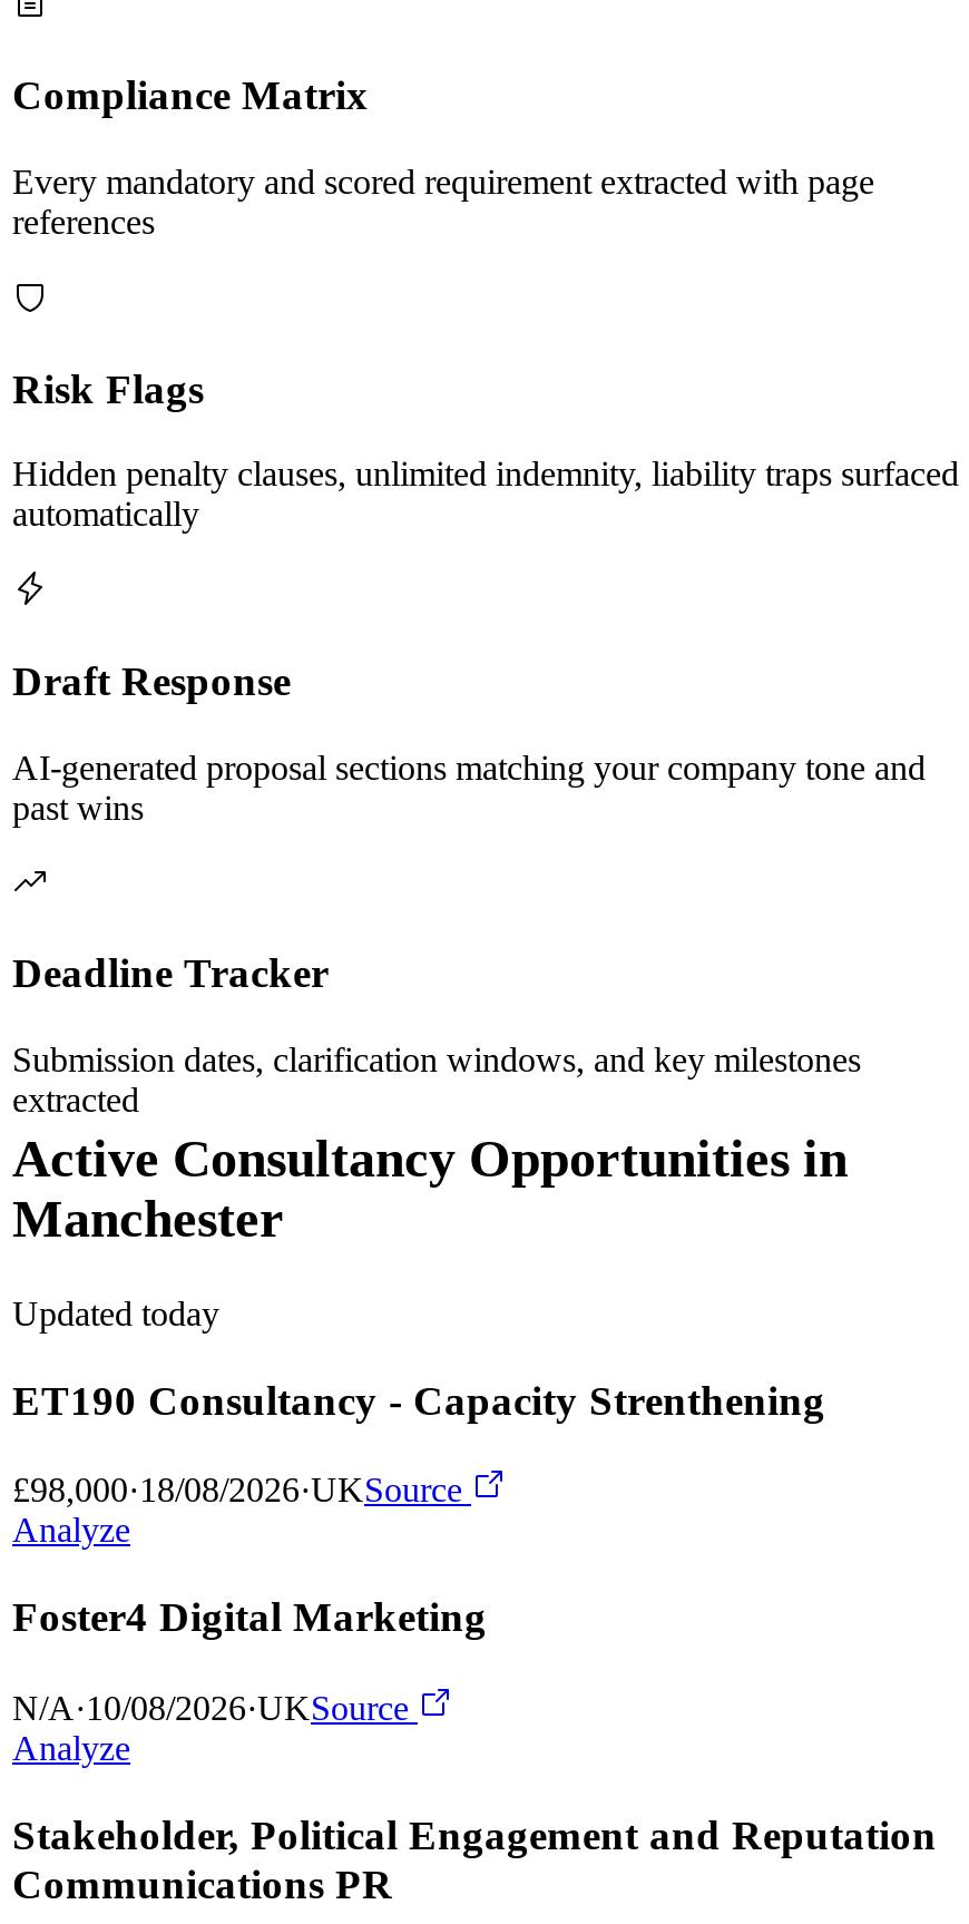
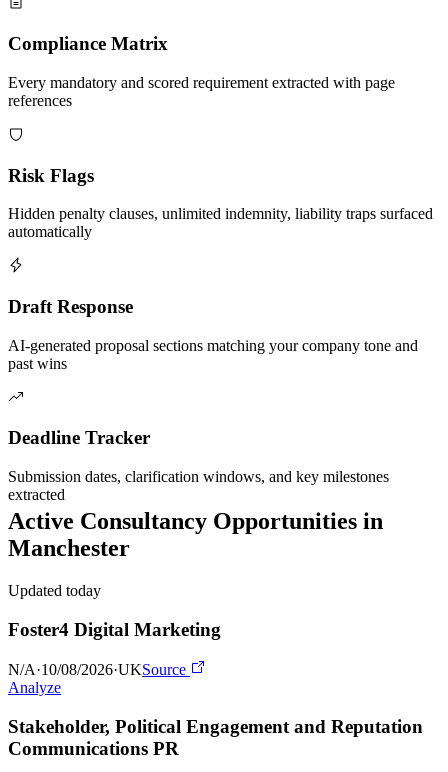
[12,1376,825,1549] ET190 Consultancy - Capacity Strenthening | £98,000 · 18/08/2026·UKSource | Analyze -> none

